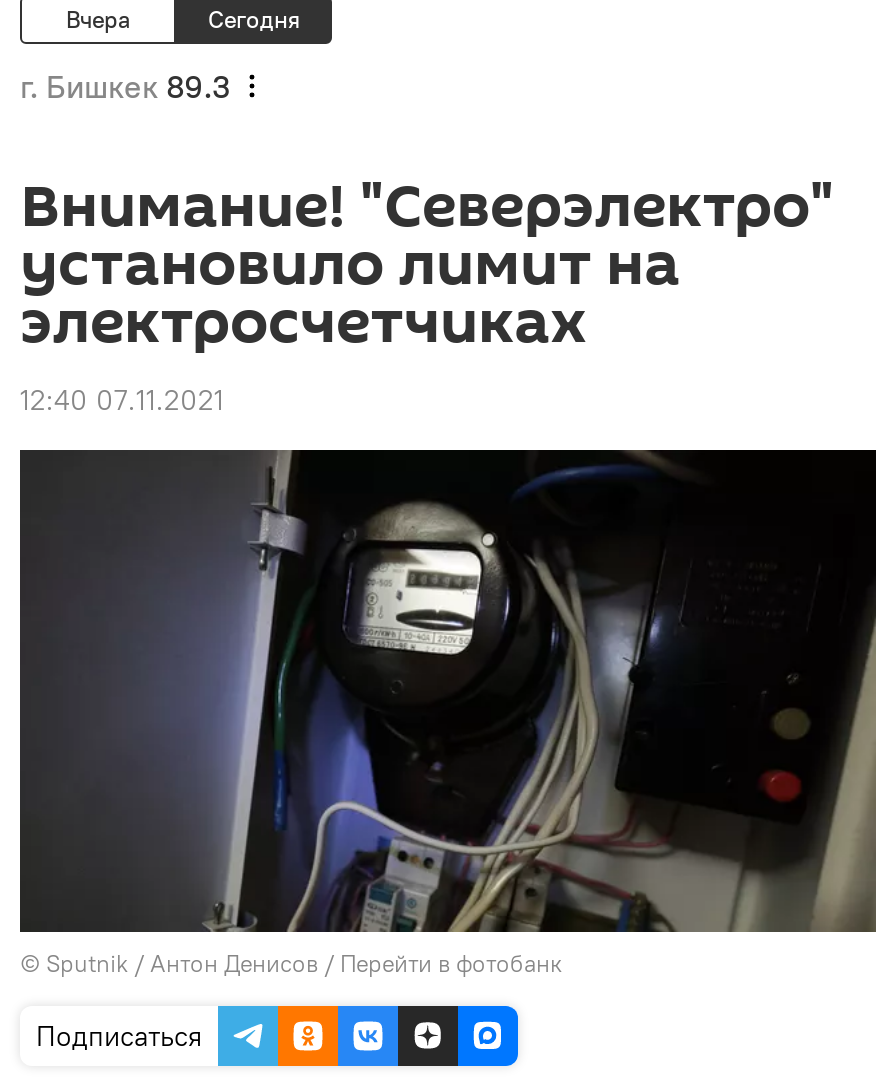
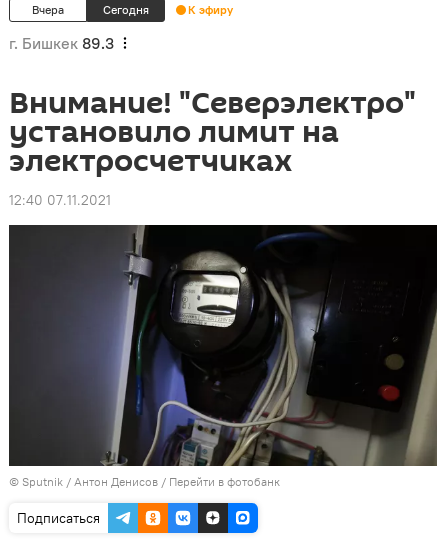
none -> [188,2,233,17] К эфиру

